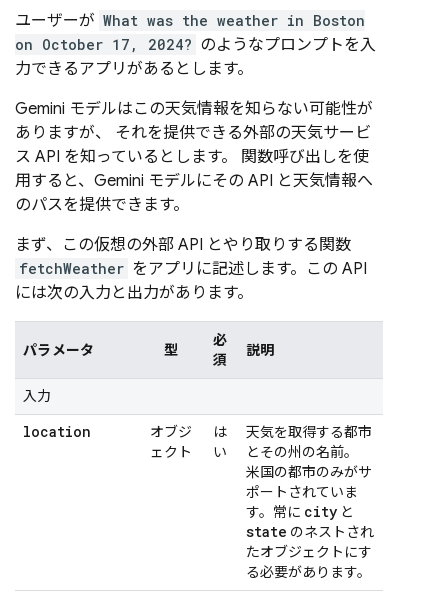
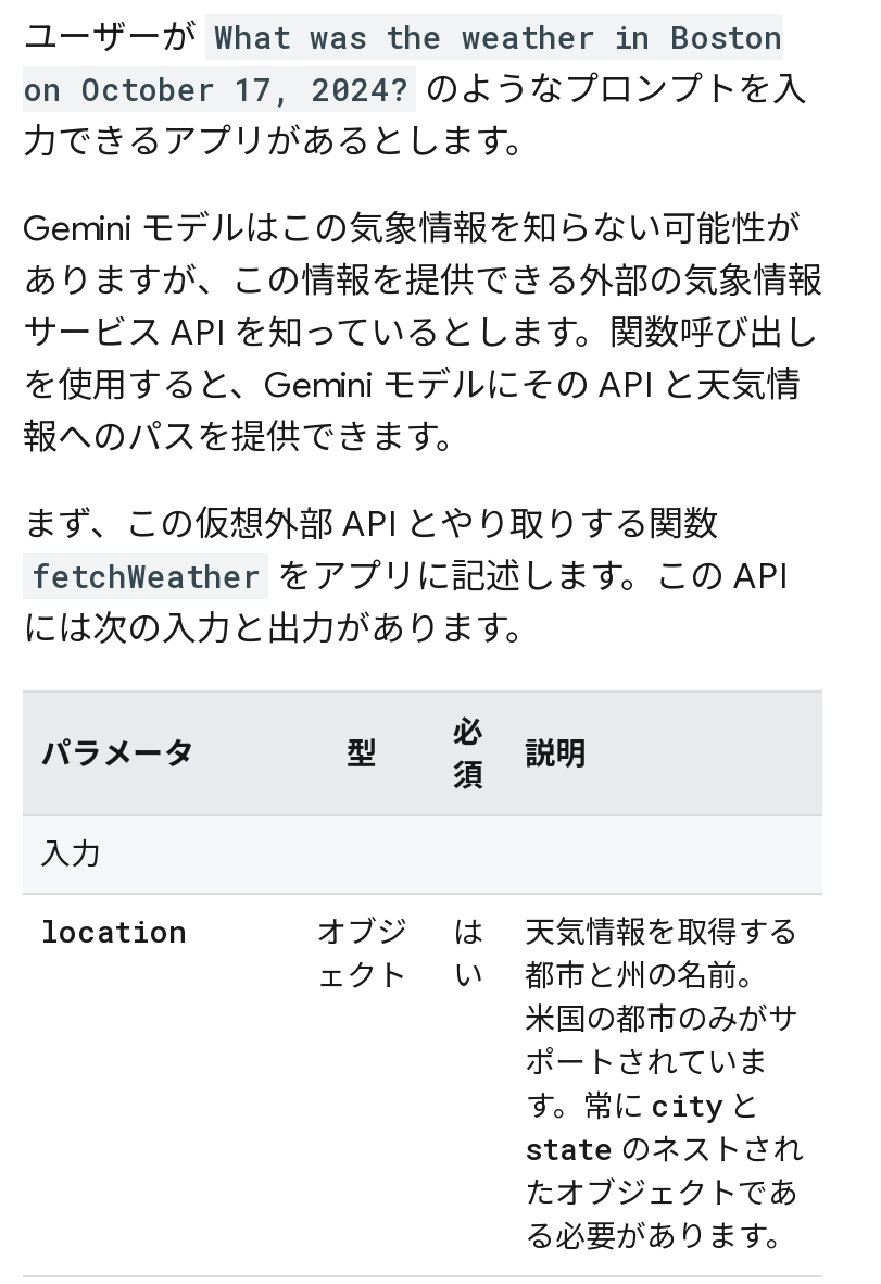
[15,99,373,215] Geminiモデルはこの天気情報を知らない可能性が | ありますが、 それを提供できる外部の天気サービ | ス API を知っているとします。 関数呼び出しを使 | 用すると、Geminiモデルにその API と天気情報へ | のパスを提供できます。 -> [23,208,822,460] Geminiモデルはこの気象情報を知らない可能性が | ありますが、この情報を提供できる外部の気象情報 | サービス API を知っているとします。関数呼び出し | を使用すると、Geminiモデルにその API と天気情 | 報へのパスを提供できます。
[15,235,351,255] まず、この仮想の外部 API とやり取りする関数 -> [23,503,718,547] まず、この仮想外部 API とやり取りする関数
[246,423,372,441] 天気を取得する都市 -> [525,912,798,951] 天気情報を取得する
[246,443,358,461] とその州の名前。 -> [525,956,768,995] 都市と州の名前。
[246,543,372,561] たオブジェクトにす -> [525,1173,798,1212] たオブジェクトであ

